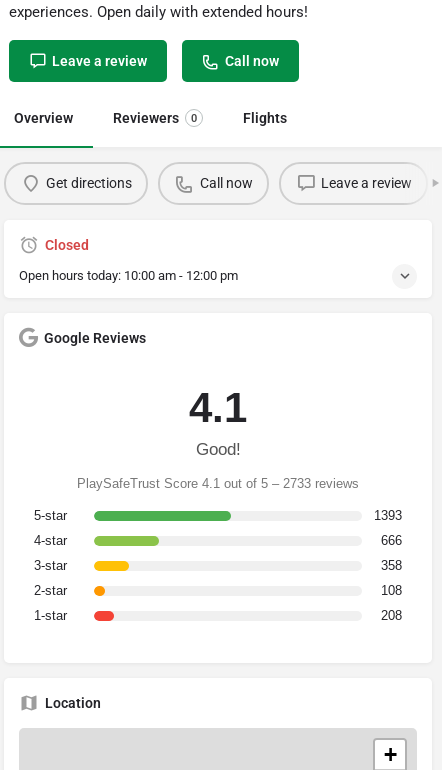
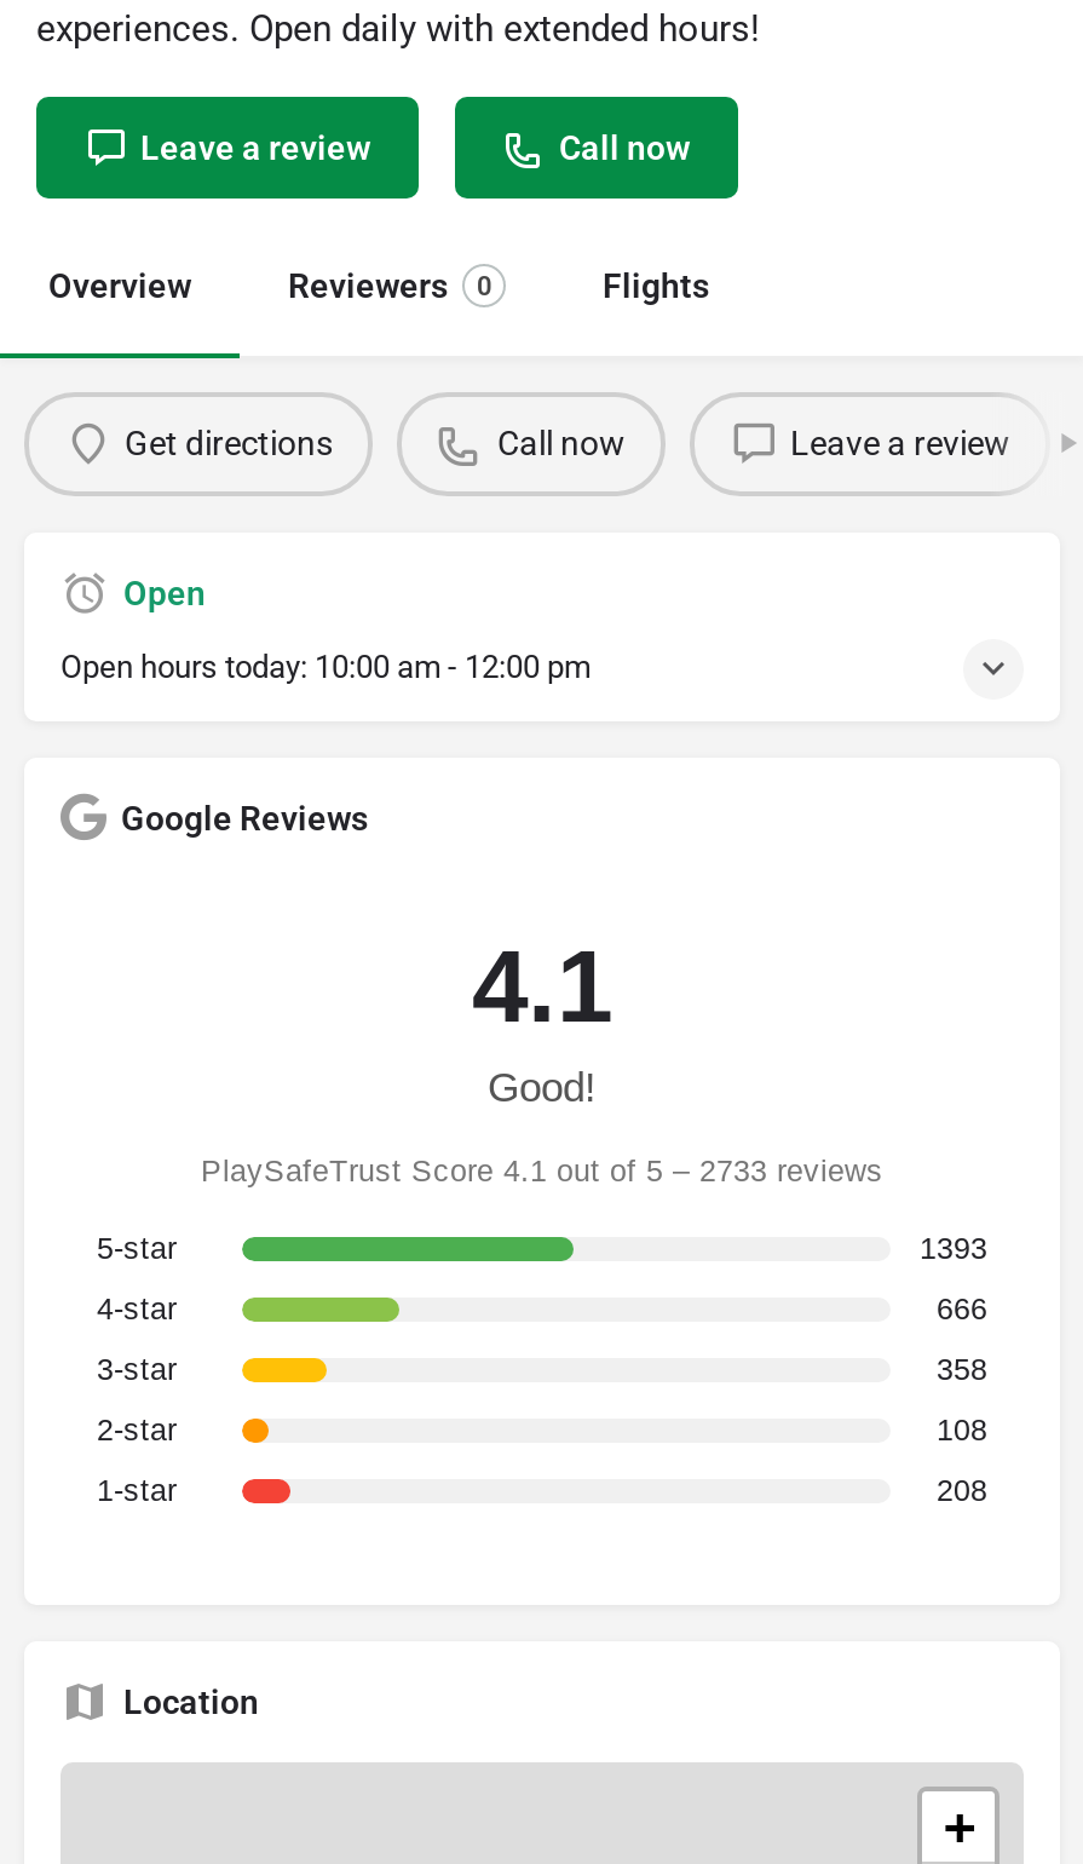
[45,237,89,253] Closed -> [123,573,206,612] Open

